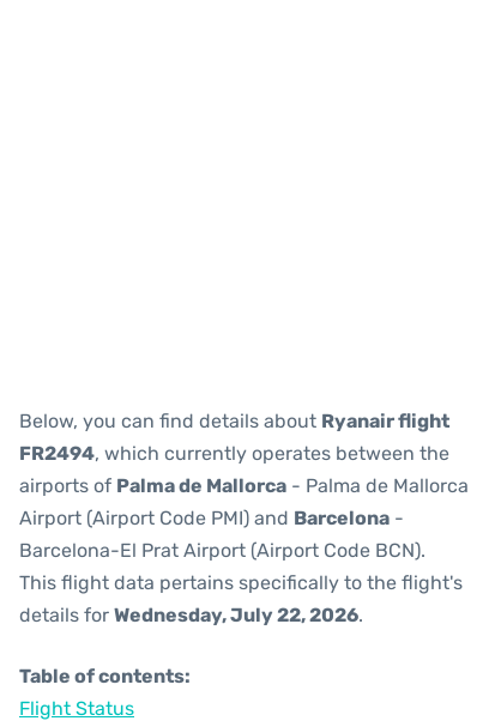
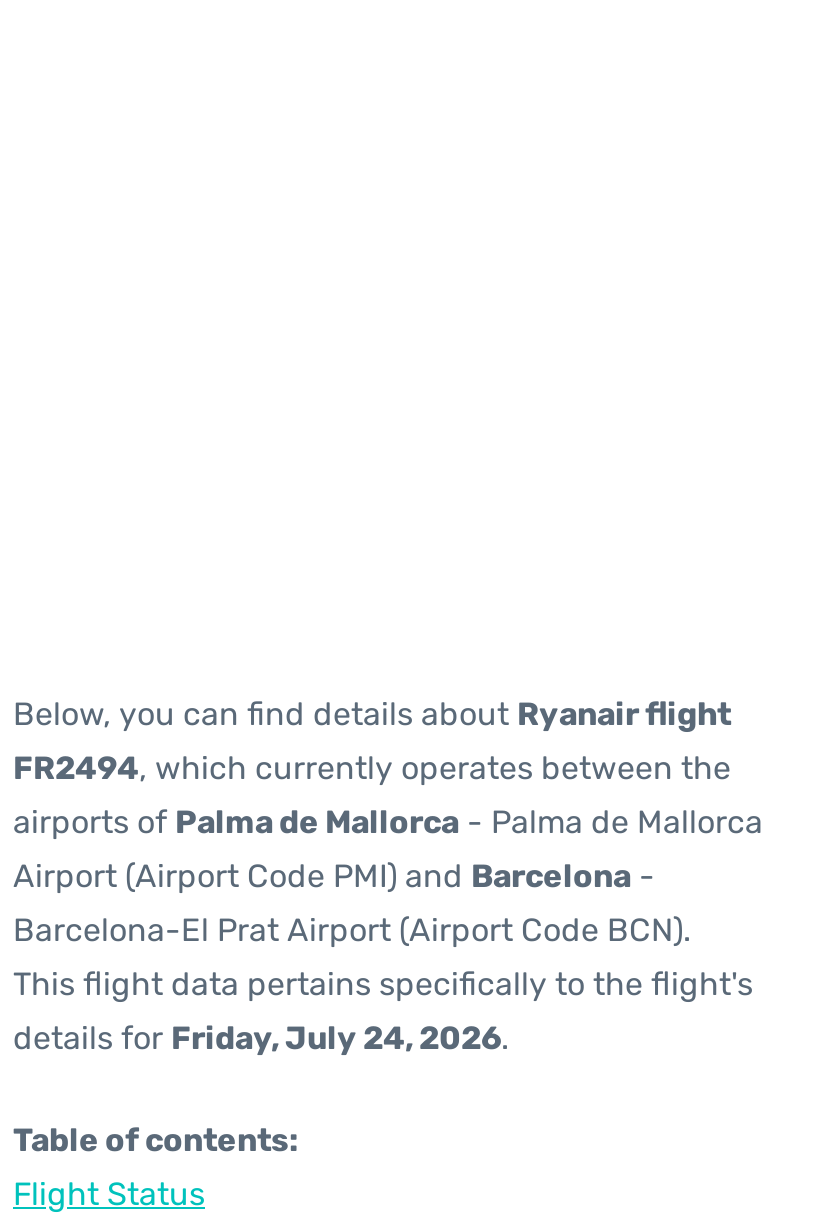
[19,604,363,626] details for Wednesday, July 22, 2026. -> [13,1019,509,1057] details for Friday, July 24, 2026.

